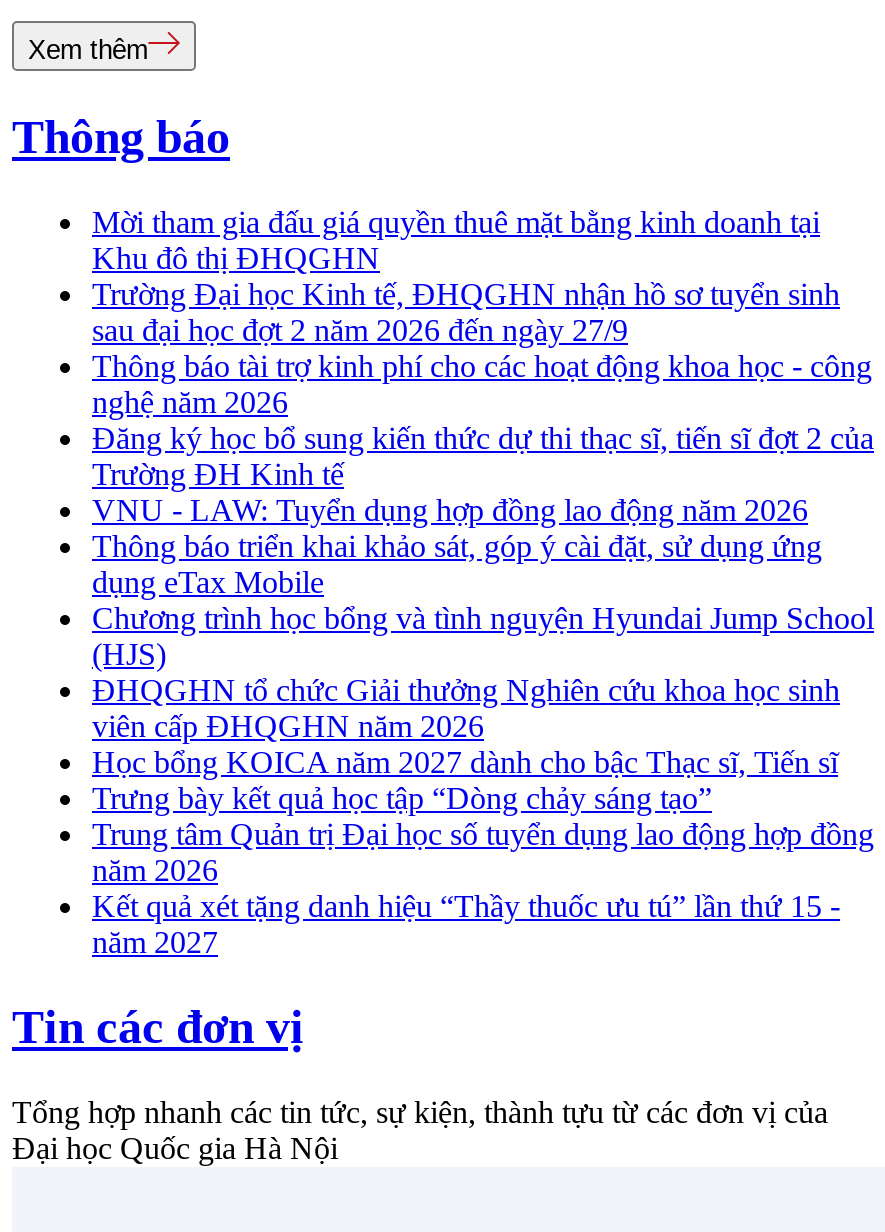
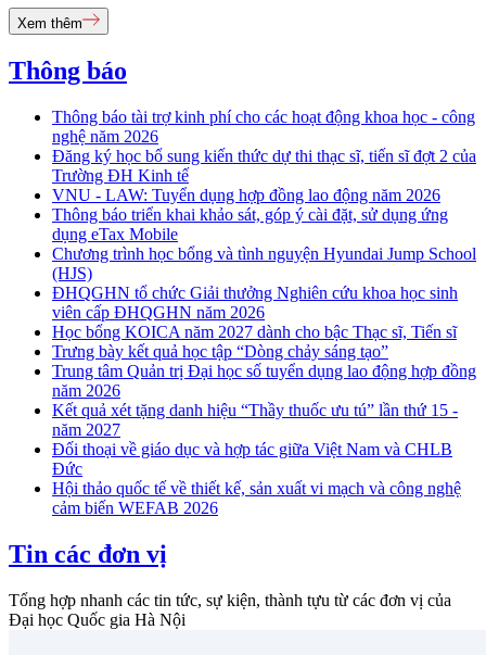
[92,205,840,347] Mời tham gia đấu giá quyền thuê mặt bằng kinh doanh tại | Khu đô thị ĐHQGHN | Trường Đại học Kinh tế, ĐHQGHN nhận hồ sơ tuyển sinh | sau đại học đợt 2 năm 2026 đến ngày 27/9 -> none
moved [92,349,874,959] -> [52,108,476,439]: Thông báo tài trợ kinh phí cho các hoạt động khoa học - công | nghệ năm 2026 | Đăng ký học bổ sung kiến thức dự thi thạc sĩ, tiến sĩ đợt 2 của | ... | Kết quả xét tặng danh hiệu “Thầy thuốc ưu tú” lần thứ 15 - | năm 2027
none -> [52,440,461,517] Đối thoại về giáo dục và hợp tác giữa Việt Nam và CHLB | Đức | Hội thảo quốc tế về thiết kế, sản xuất vi mạch và công nghệ | cảm biến WEFAB 2026

